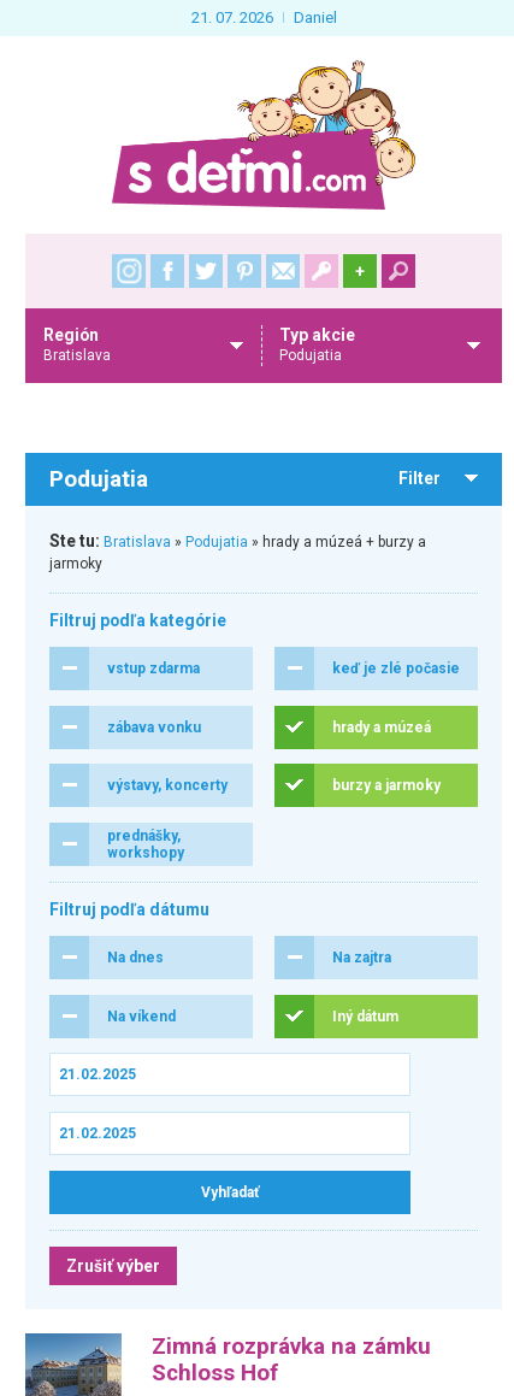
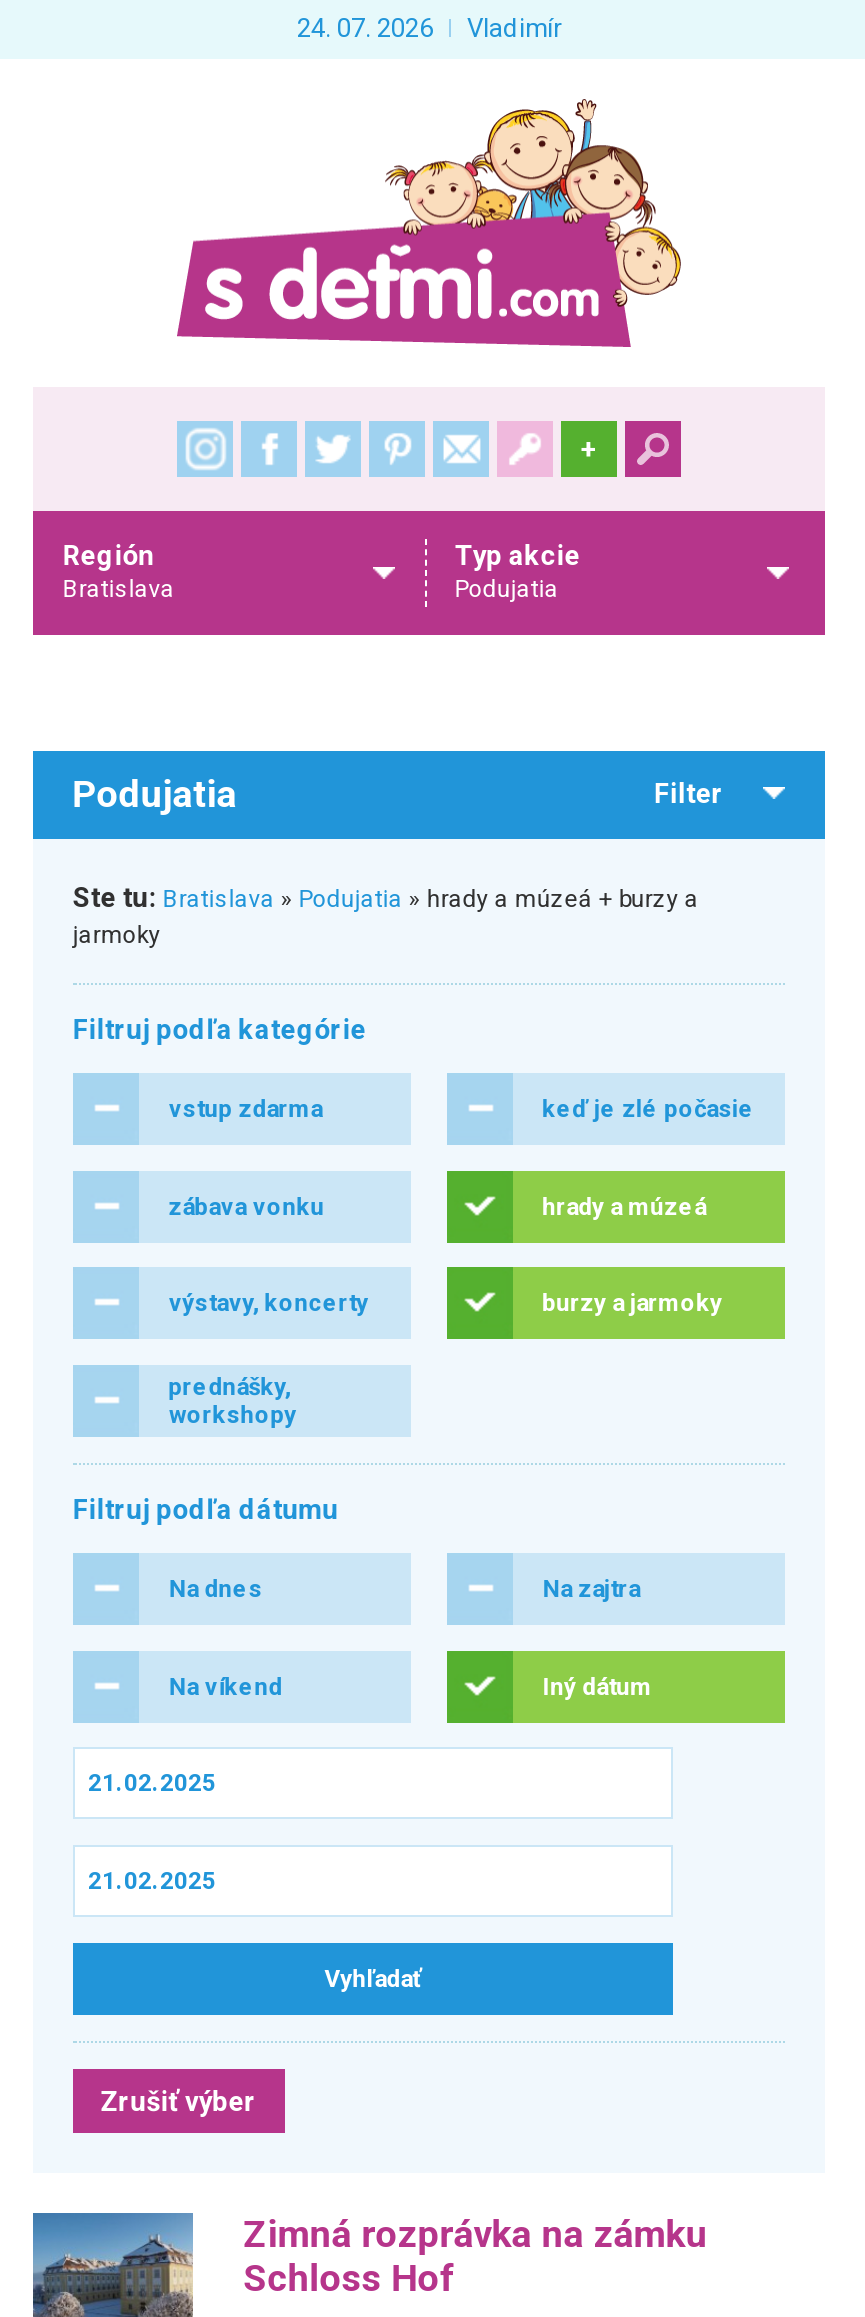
[191,8,336,26] 21. 07. 2026 | Daniel -> [297,13,561,43] 24. 07. 2026 | Vladimír

